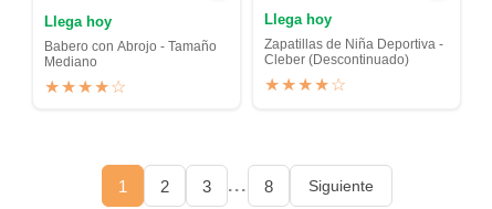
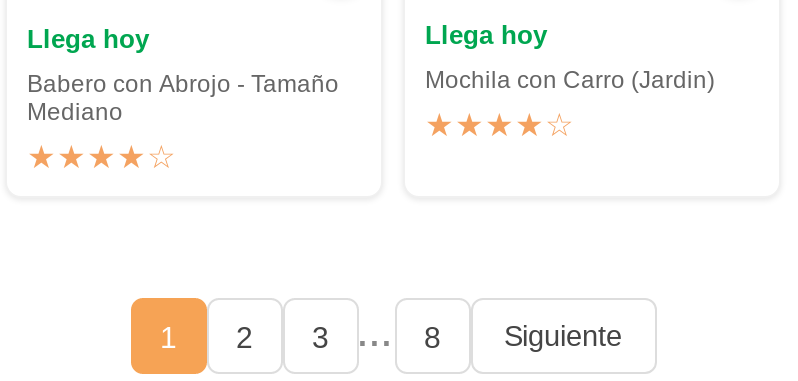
[264,36,443,67] Zapatillas de Niña Deportiva - | Cleber (Descontinuado) -> [425,66,715,94] Mochila con Carro (Jardin)

